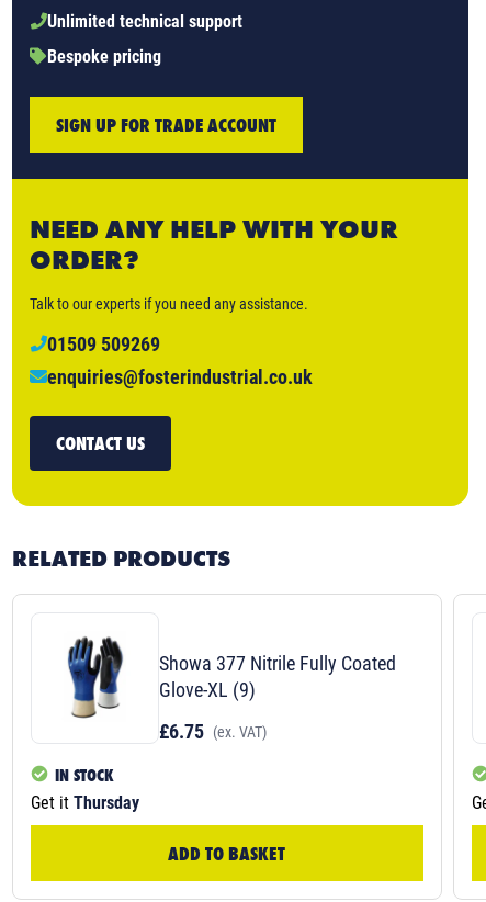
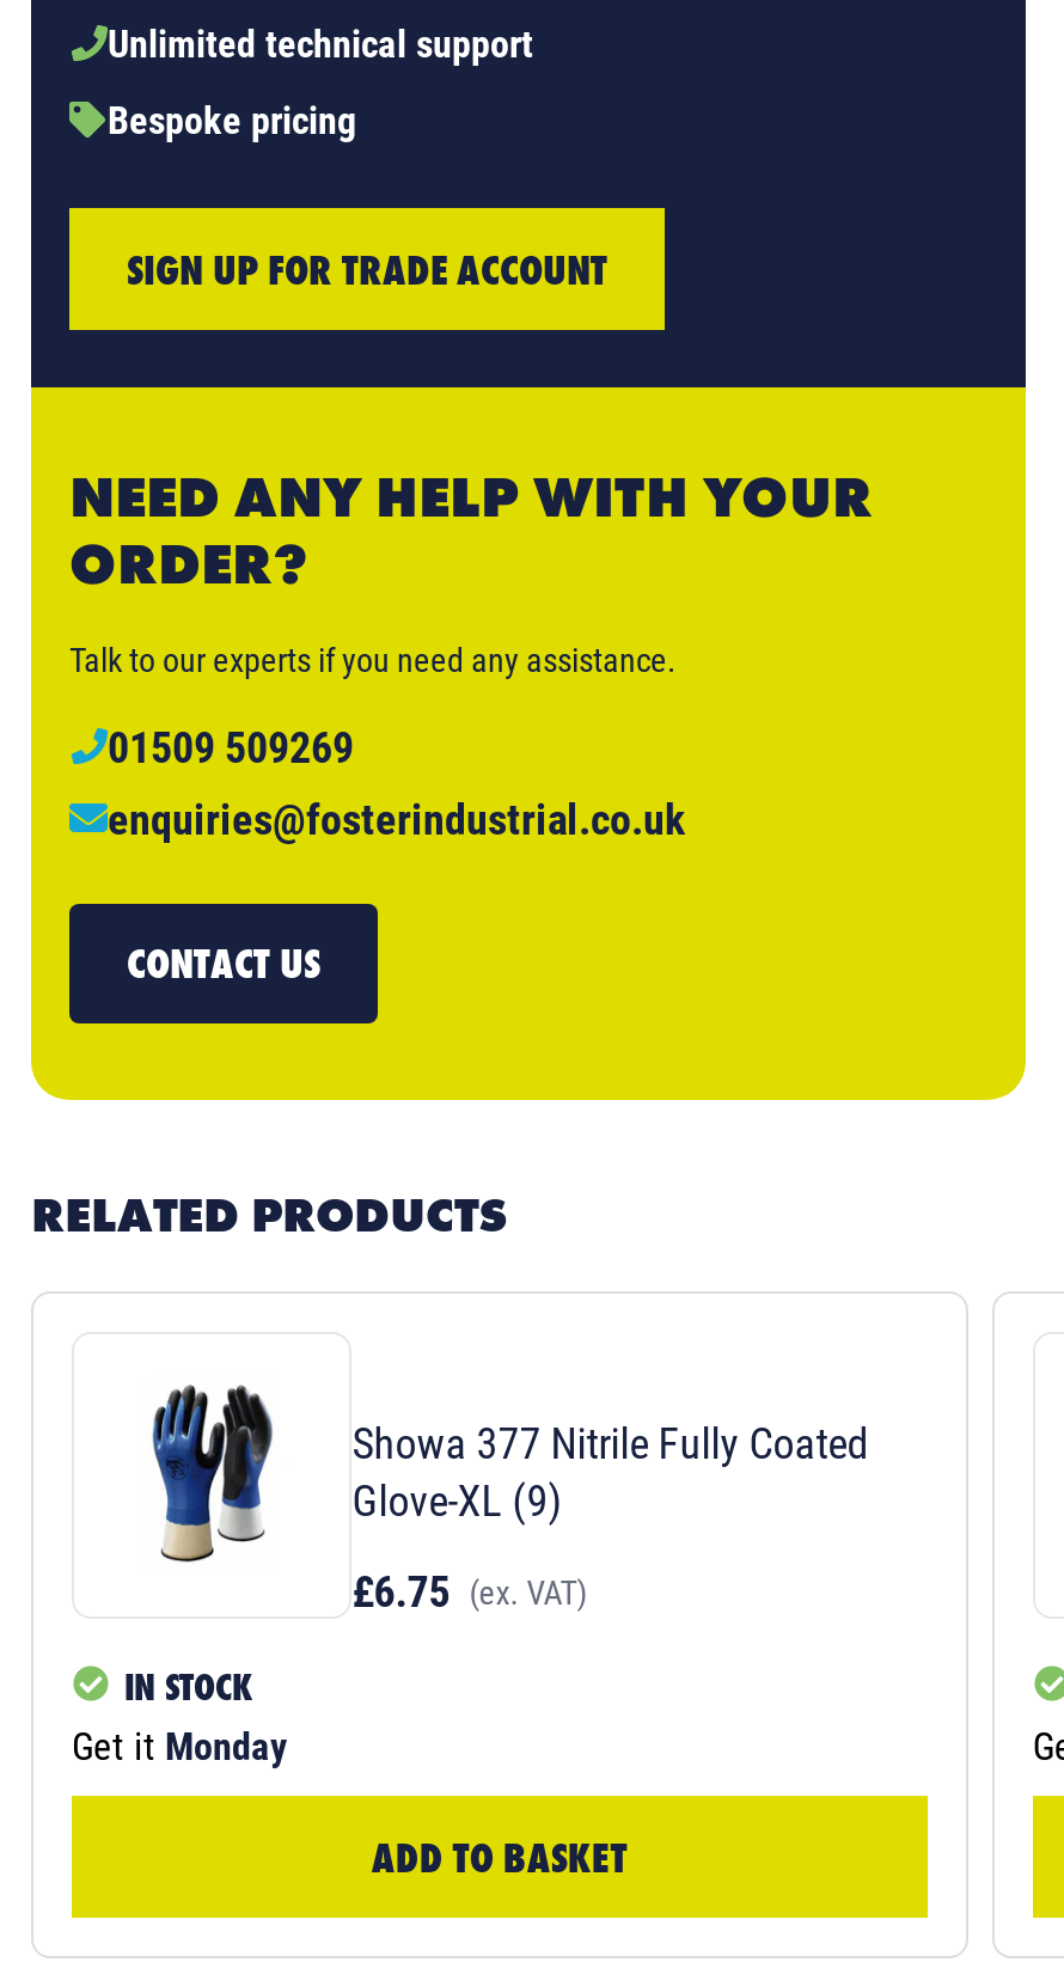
[31,792,139,813] Get it Thursday -> [72,1723,287,1769] Get it Monday

